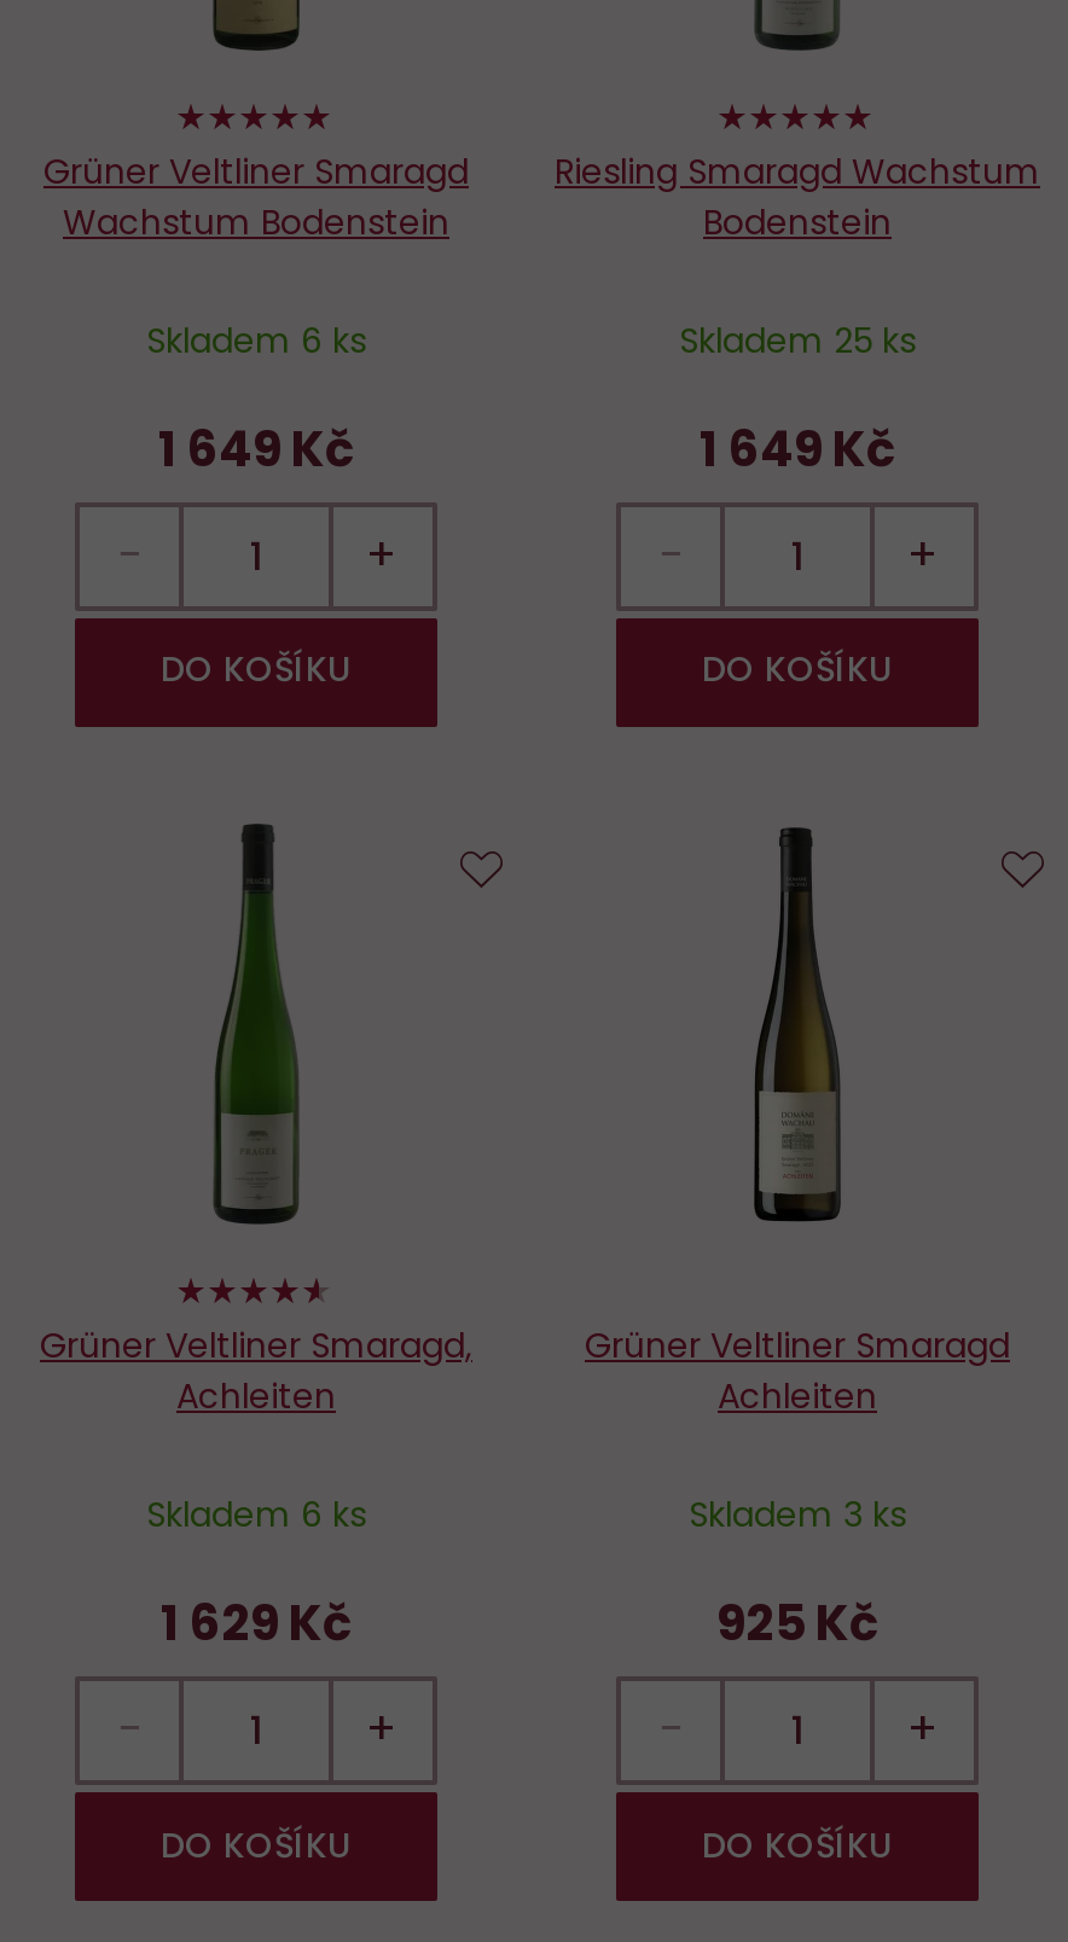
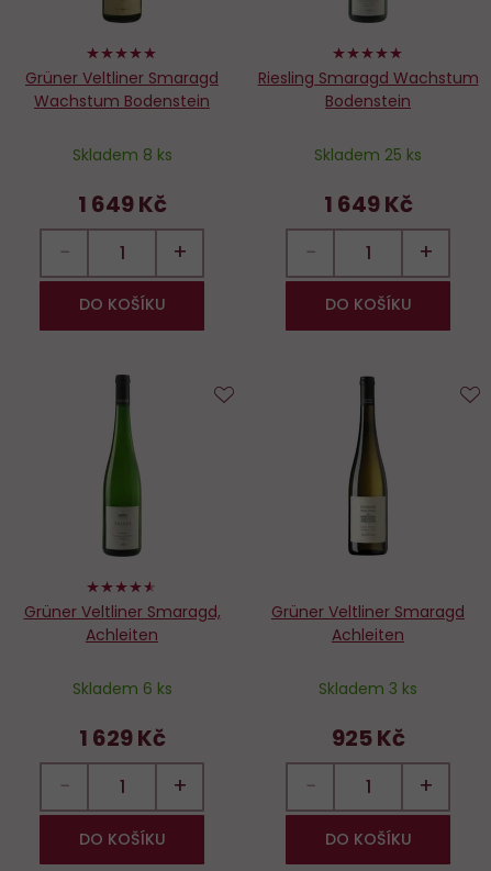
[146,316,366,365] Skladem 6 ks -> [72,144,172,166] Skladem 8 ks

